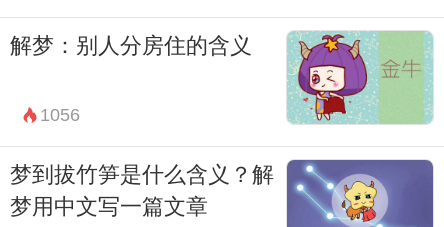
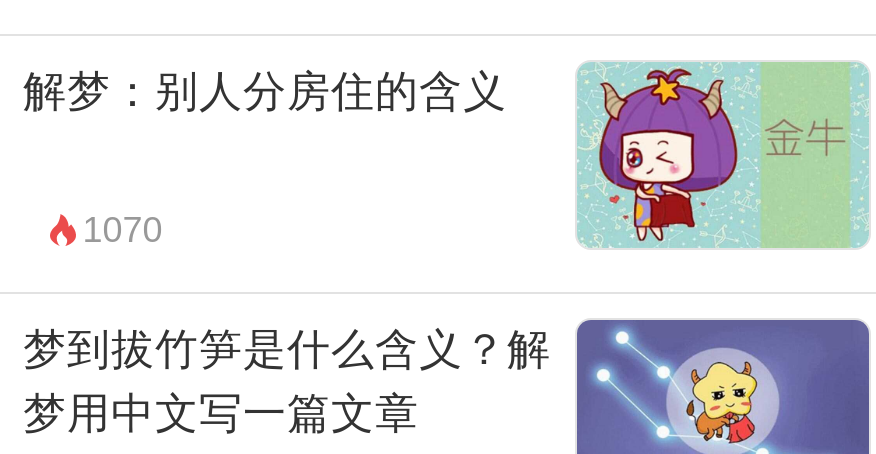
[40,105,80,125] 1056 -> [83,211,163,251] 1070

